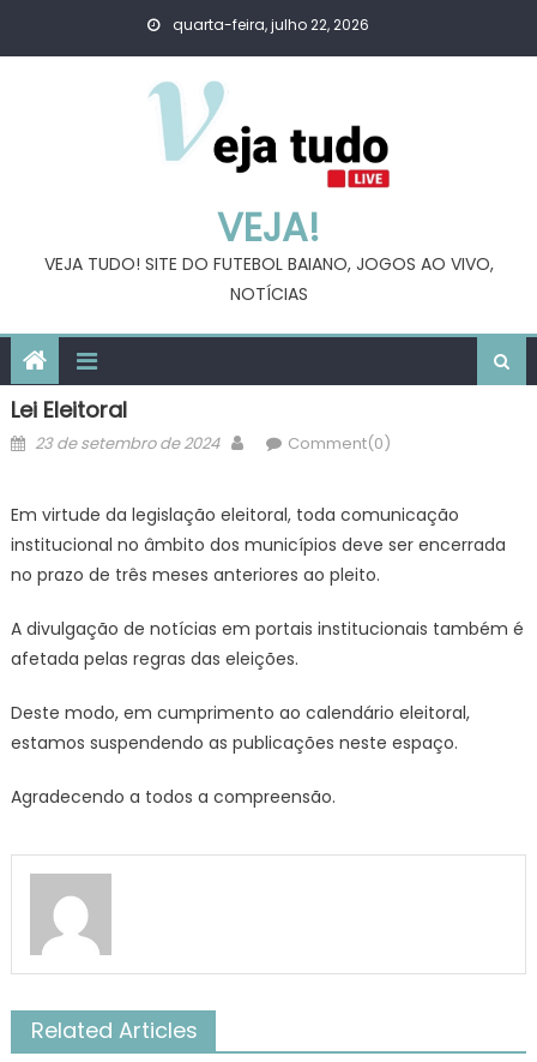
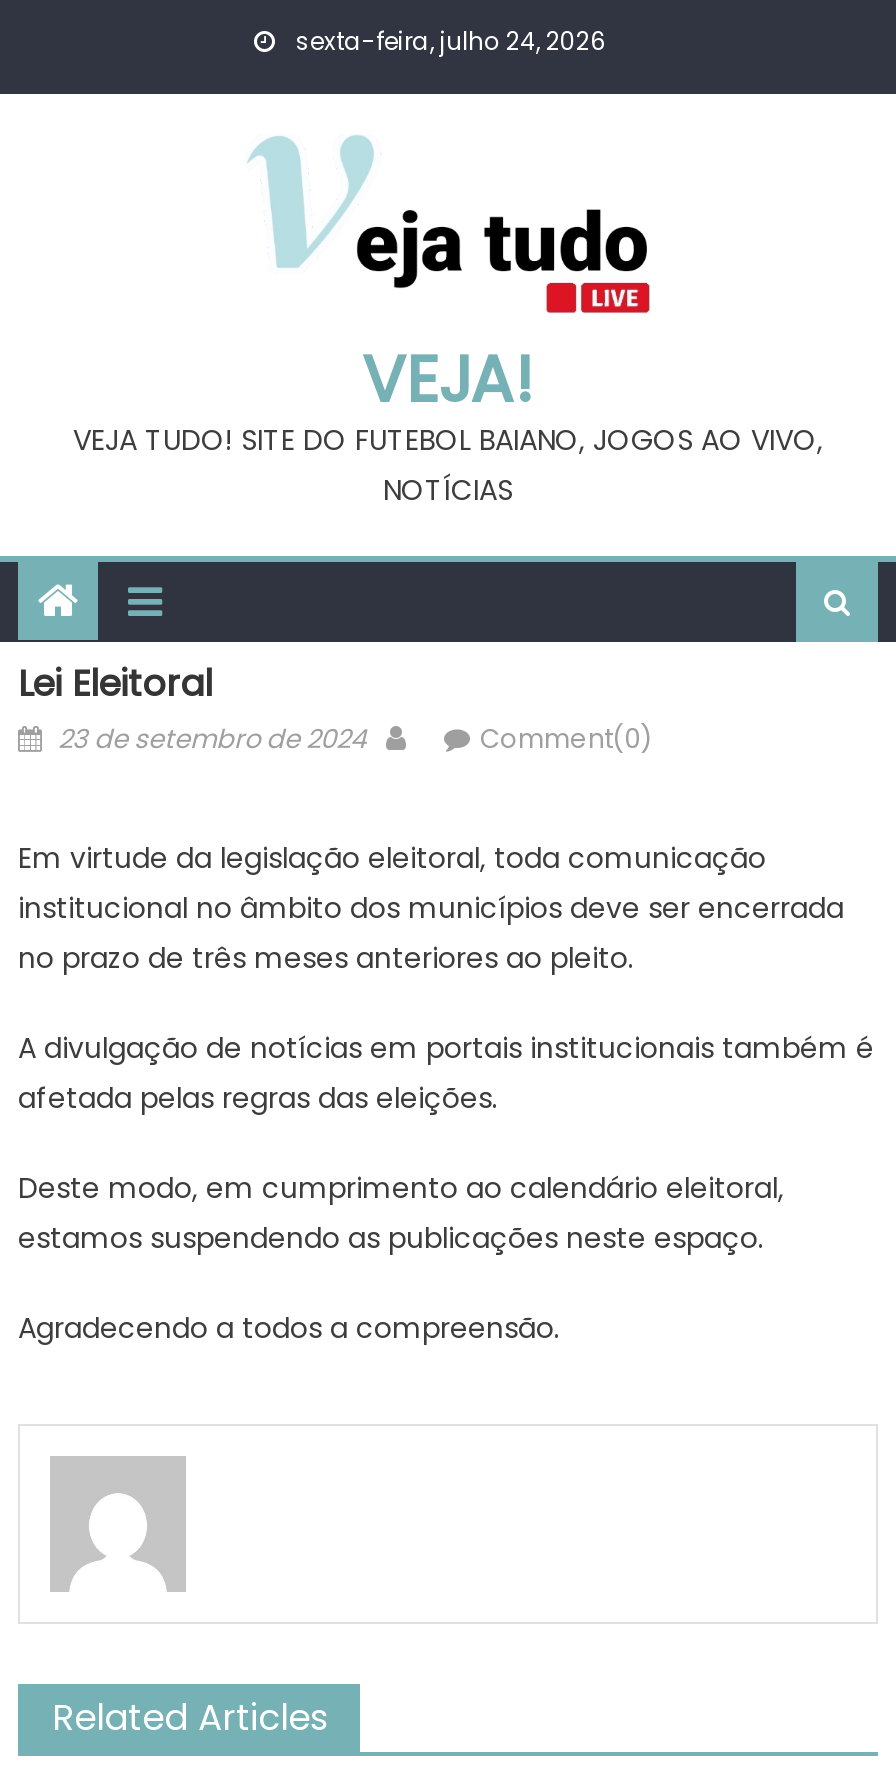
[168,14,369,35] quarta-feira, julho 22, 2026 -> [290,24,606,58] sexta-feira, julho 24, 2026

